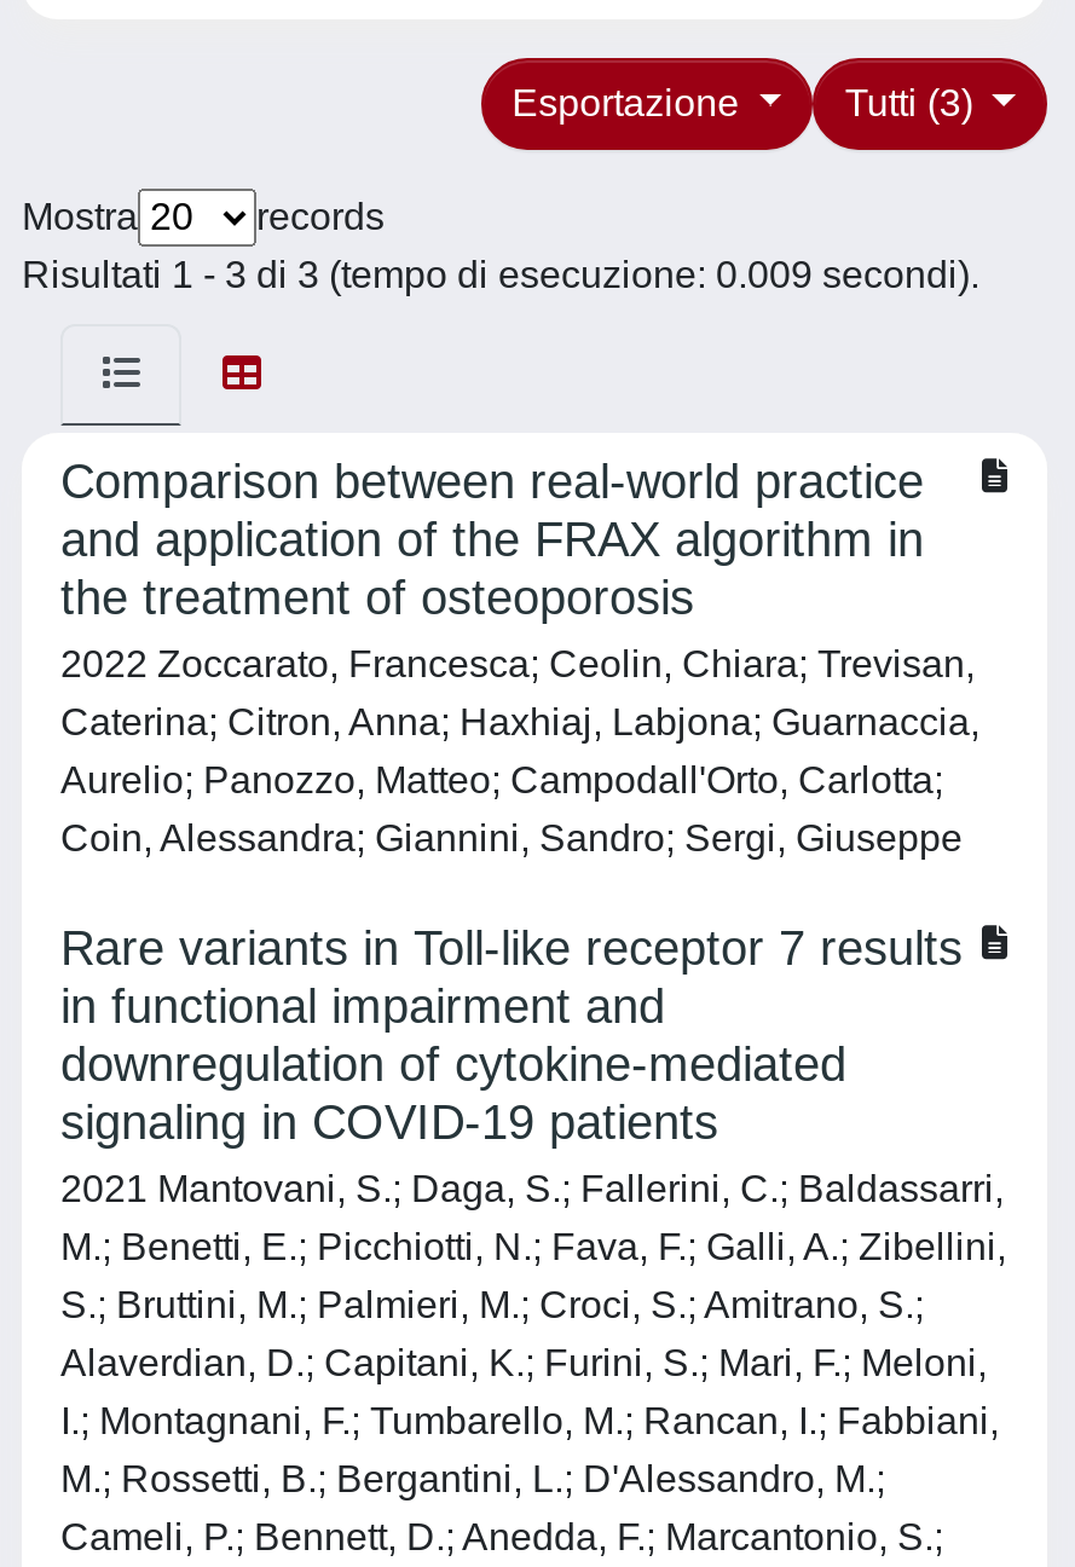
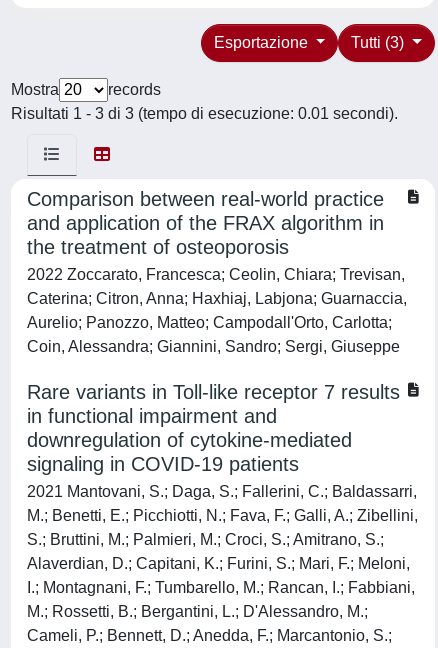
[22,254,979,295] Risultati 1 - 3 di 3 (tempo di esecuzione: 0.009 secondi). -> [11,105,398,122] Risultati 1 - 3 di 3 (tempo di esecuzione: 0.01 secondi).

